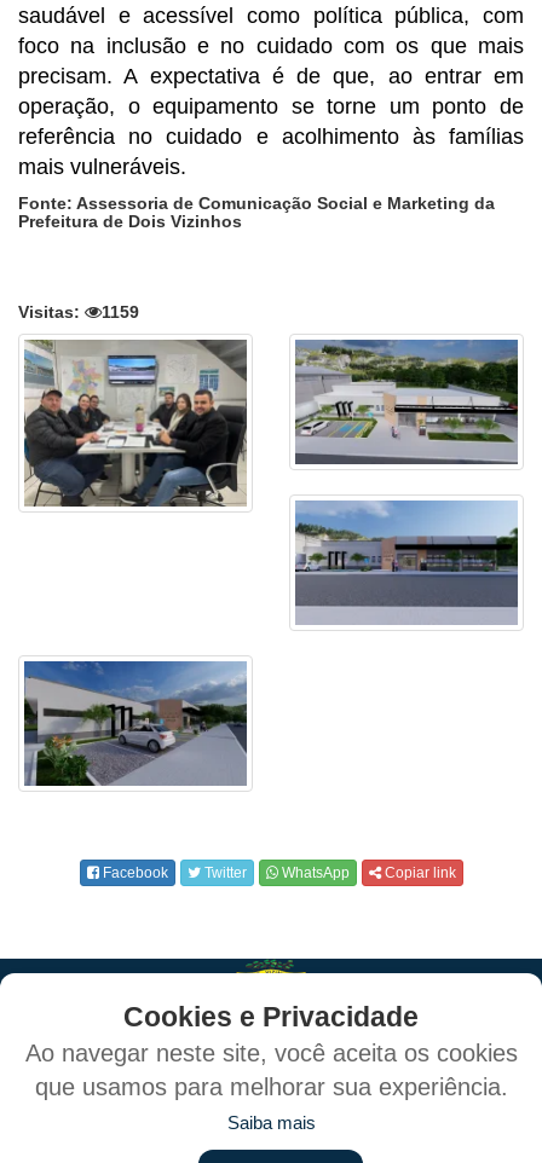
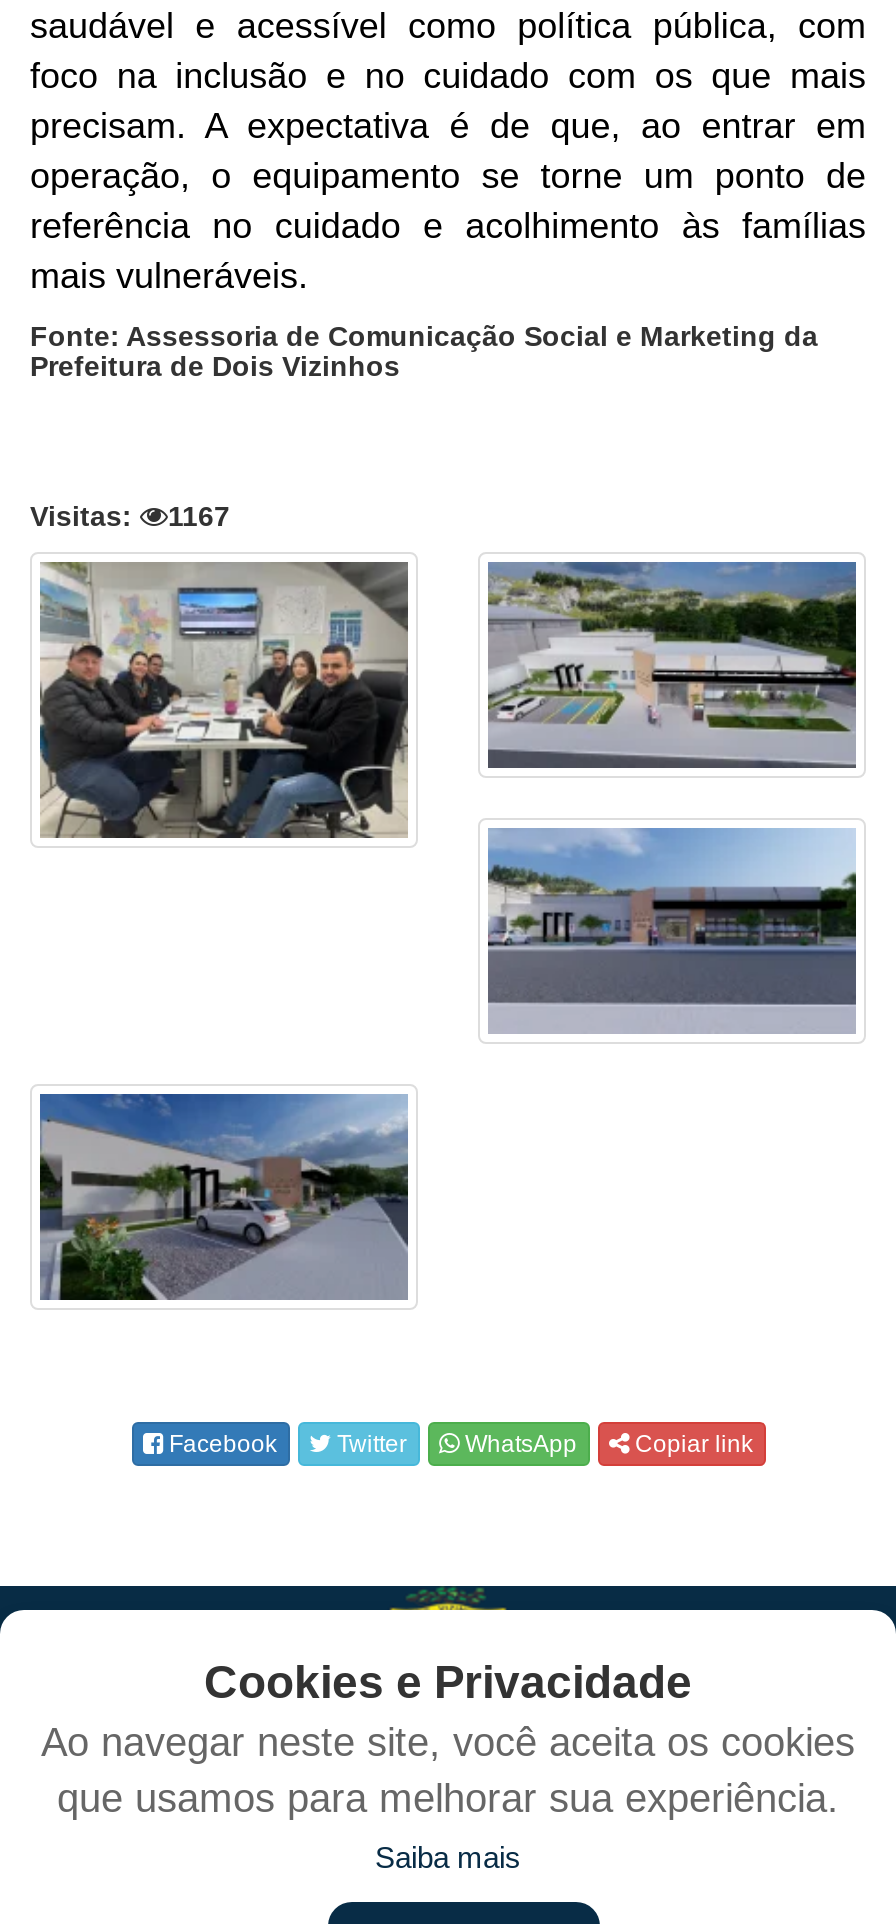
[18,302,139,322] Visitas: 1159 -> [30,500,230,532] Visitas: 1167

